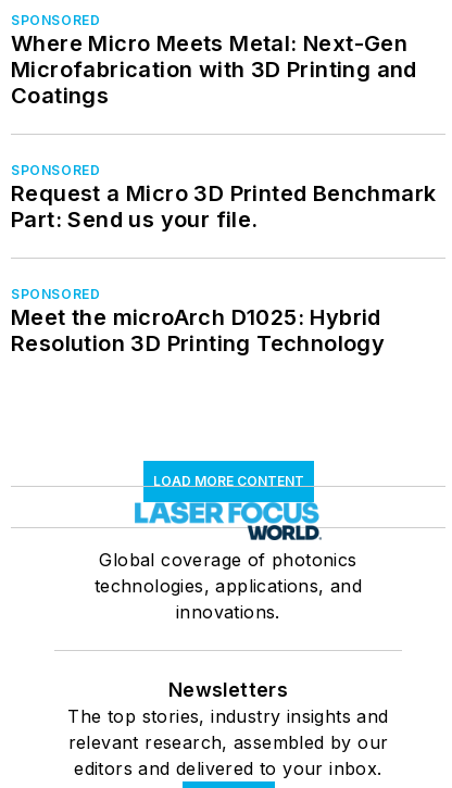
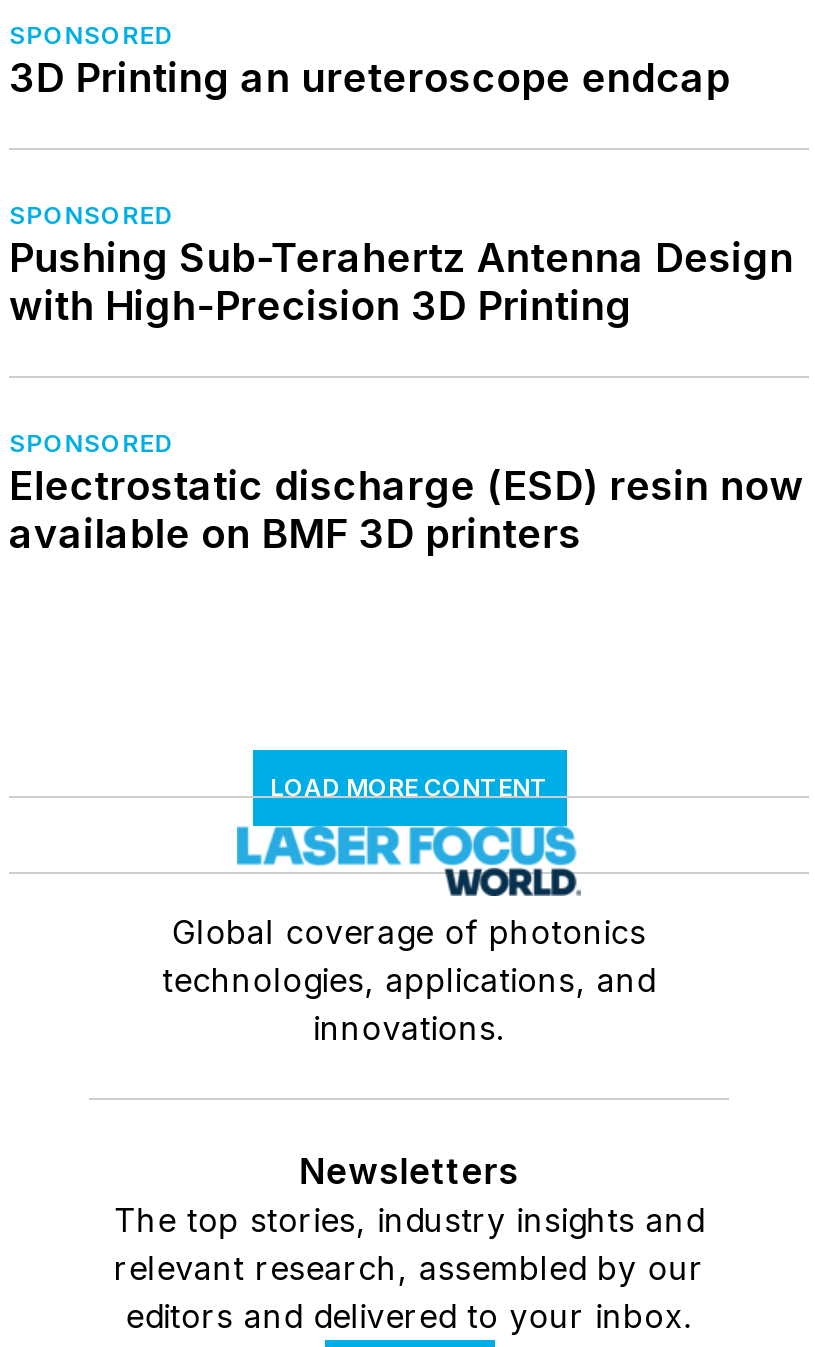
[11,31,417,109] Where Micro Meets Metal: Next-Gen | Microfabrication with 3D Printing and | Coatings -> [9,55,730,103] 3D Printing an ureteroscope endcap
[11,181,436,233] Request a Micro 3D Printed Benchmark | Part: Send us your file. -> [9,235,798,331] Pushing Sub-Terahertz Antenna Design | with High-Precision 3D Printing
[11,305,385,357] Meet the microArch D1025: Hybrid | Resolution 3D Printing Technology -> [9,463,804,559] Electrostatic discharge (ESD) resin now | available on BMF 3D printers

